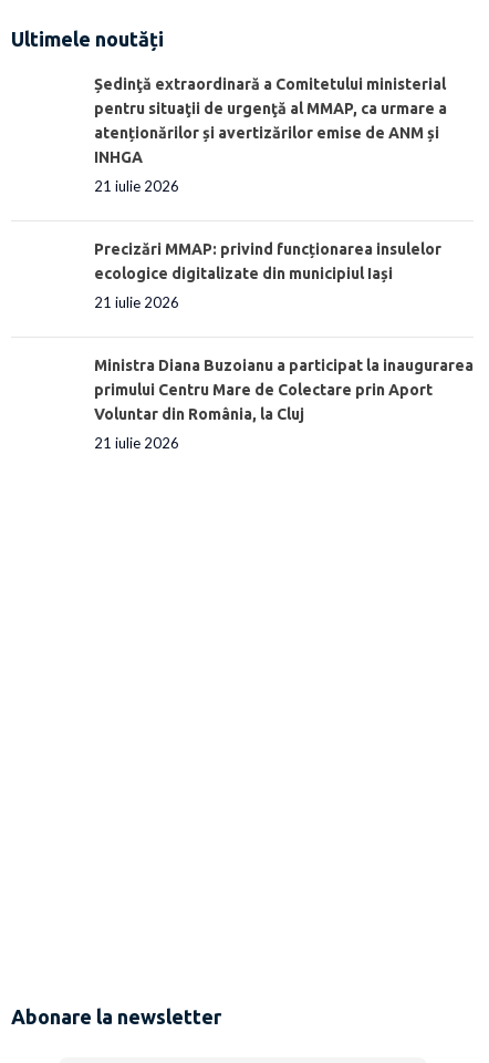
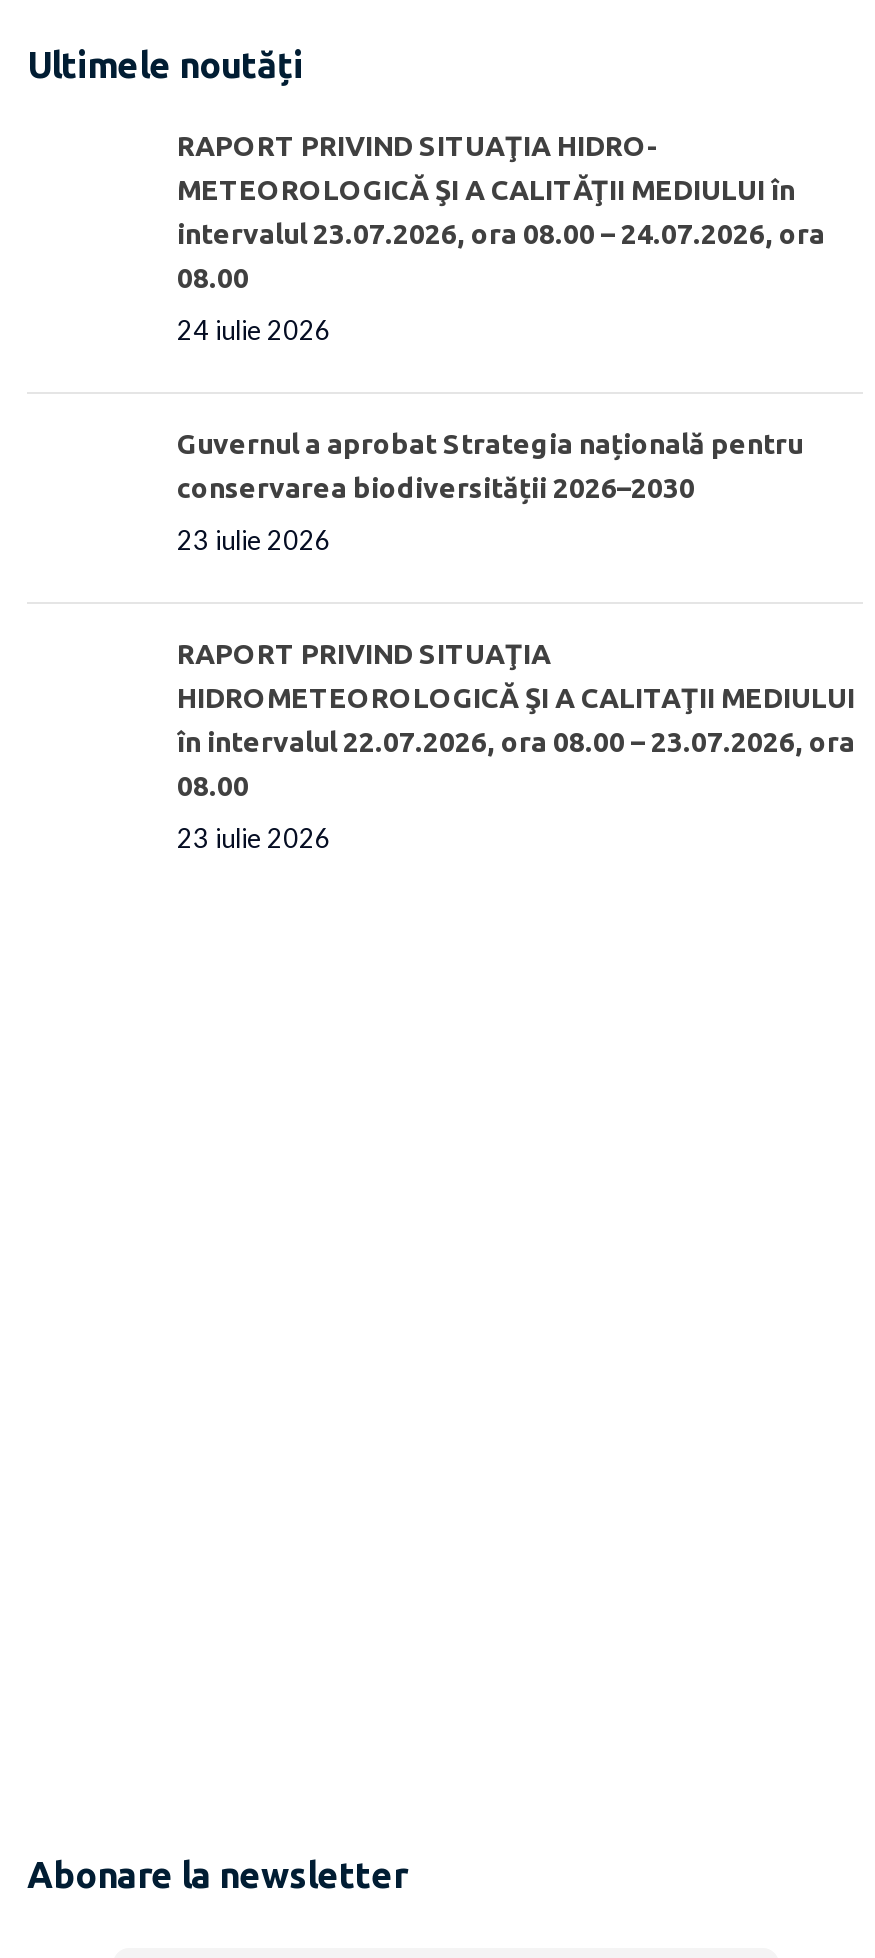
[94,76,447,167] Ședinţă extraordinară a Comitetului ministerial | pentru situaţii de urgenţă al MMAP, ca urmare a | atenționărilor și avertizărilor emise de ANM și | INHGA -> [177,131,825,295] RAPORT PRIVIND SITUAŢIA HIDRO- | METEOROLOGICĂ ŞI A CALITĂŢII MEDIULUI în | intervalul 23.07.2026, ora 08.00 – 24.07.2026, ora | 08.00
[94,178,179,195] 21 iulie 2026 -> [177,315,331,347] 24 iulie 2026
[94,241,441,283] Precizări MMAP: privind funcționarea insulelor | ecologice digitalizate din municipiul Iași -> [177,429,803,505] Guvernul a aprobat Strategia națională pentru | conservarea biodiversității 2026–2030
[94,294,179,312] 21 iulie 2026 -> [177,525,331,557] 23 iulie 2026
[94,357,474,424] Ministra Diana Buzoianu a participat la inaugurarea | primului Centru Mare de Colectare prin Aport | Voluntar din România, la Cluj -> [177,639,855,803] RAPORT PRIVIND SITUAŢIA | HIDROMETEOROLOGICĂ ŞI A CALITAŢII MEDIULUI | în intervalul 22.07.2026, ora 08.00 – 23.07.2026, ora | 08.00
[94,435,179,452] 21 iulie 2026 -> [177,823,331,855] 23 iulie 2026

